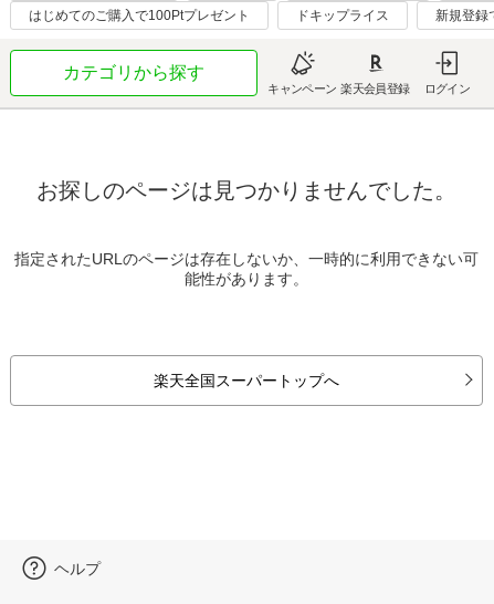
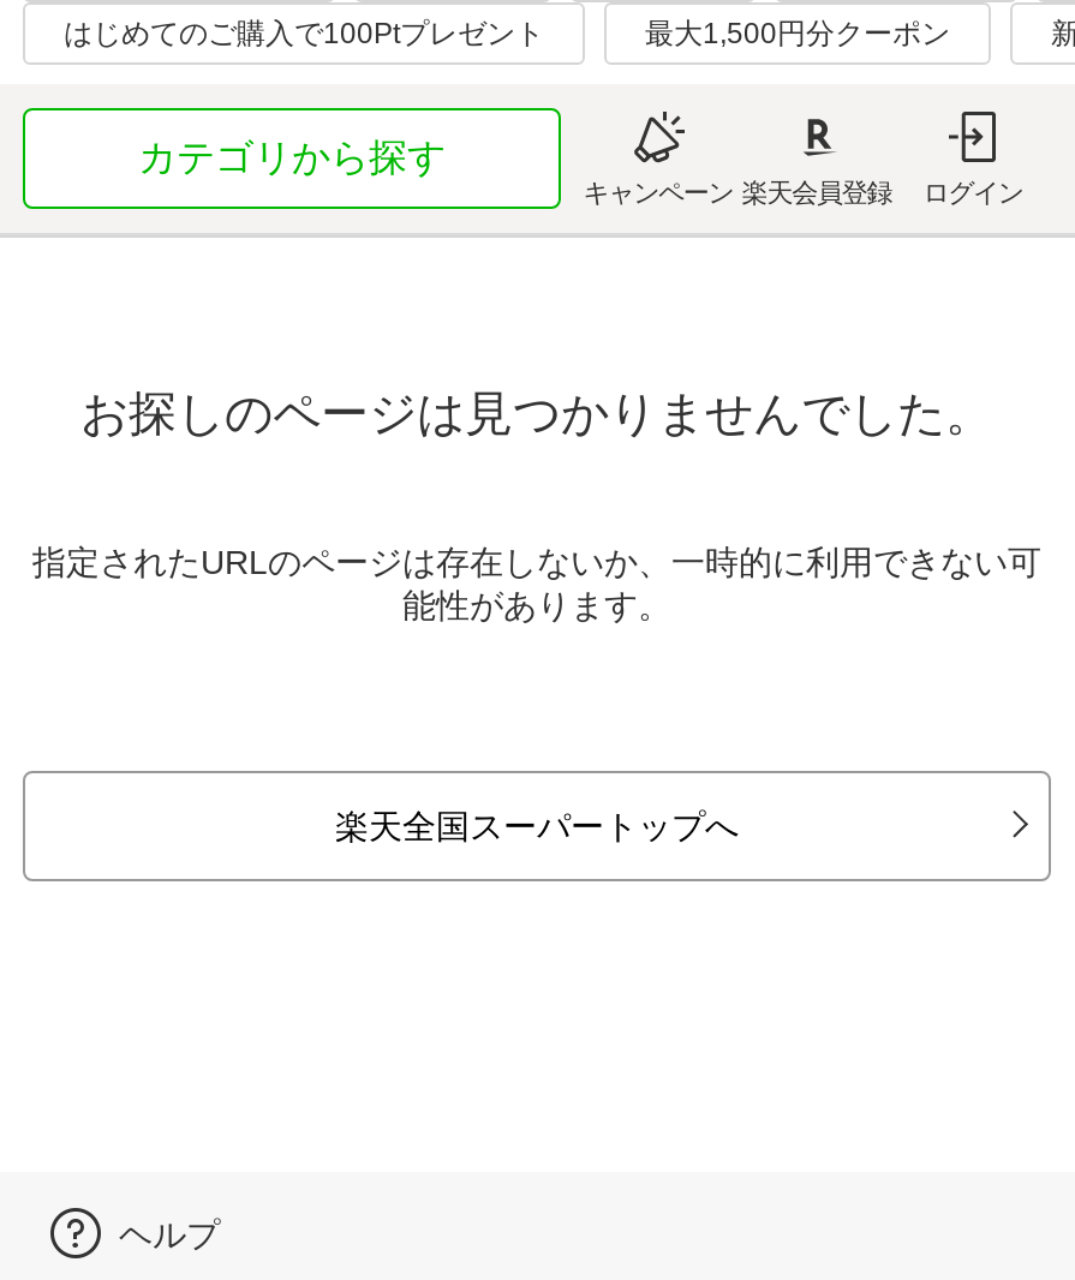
[296,8,389,23] ドキップライス -> [645,16,950,50] 最大1,500円分クーポン

